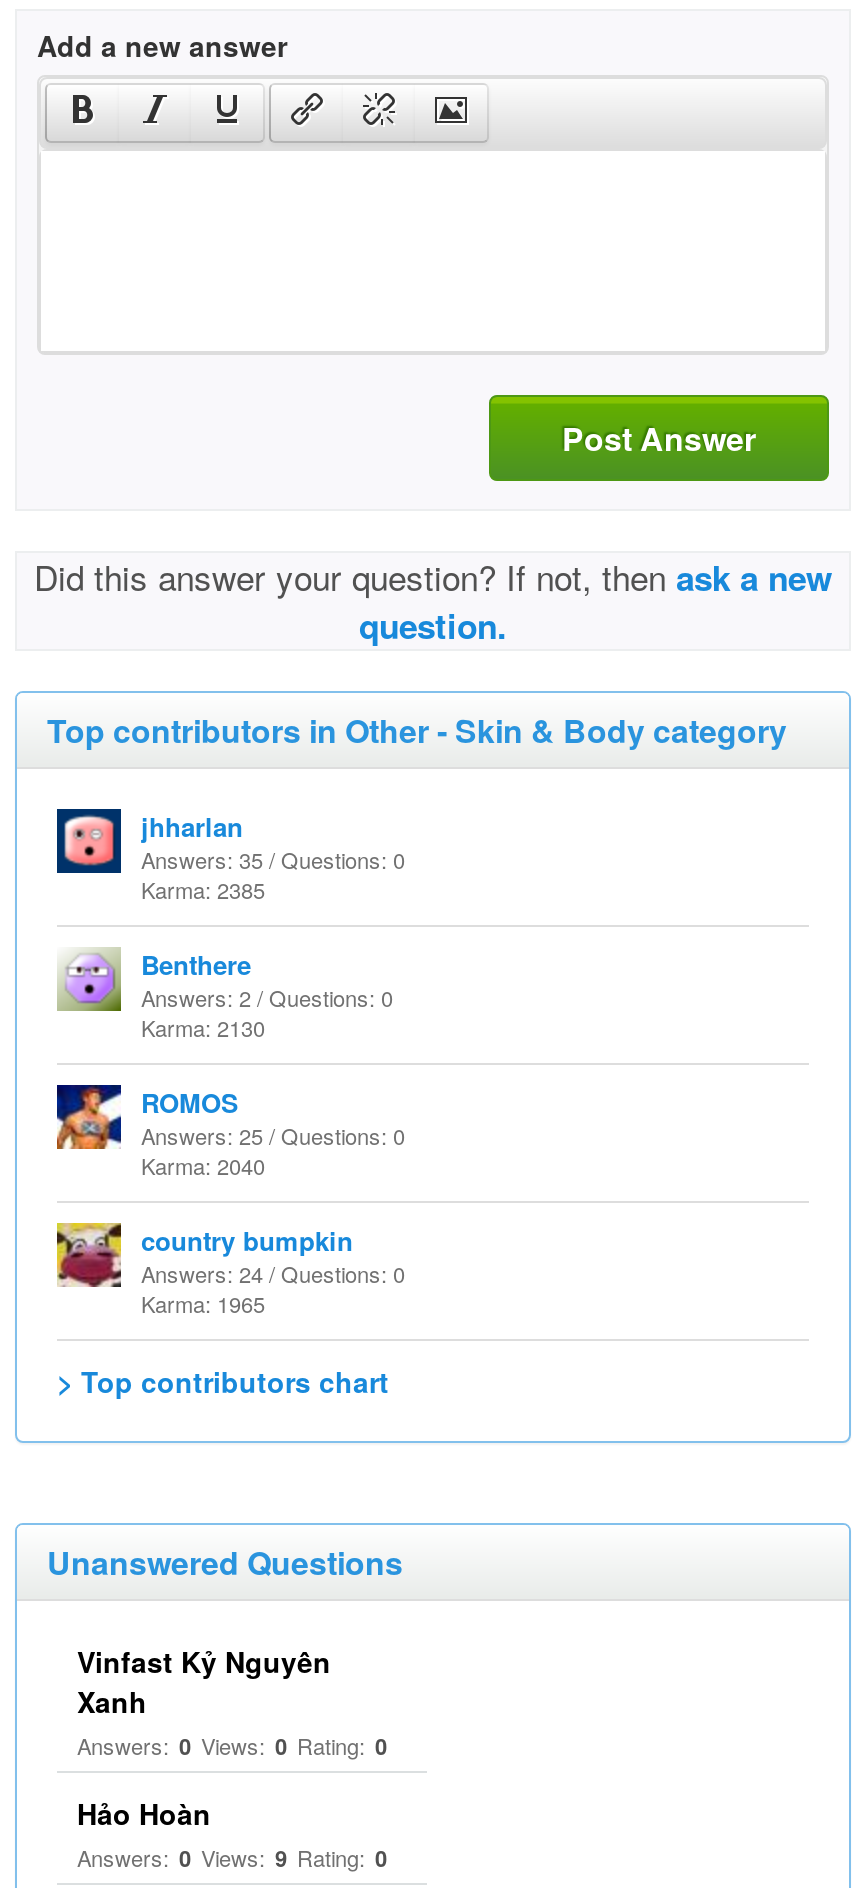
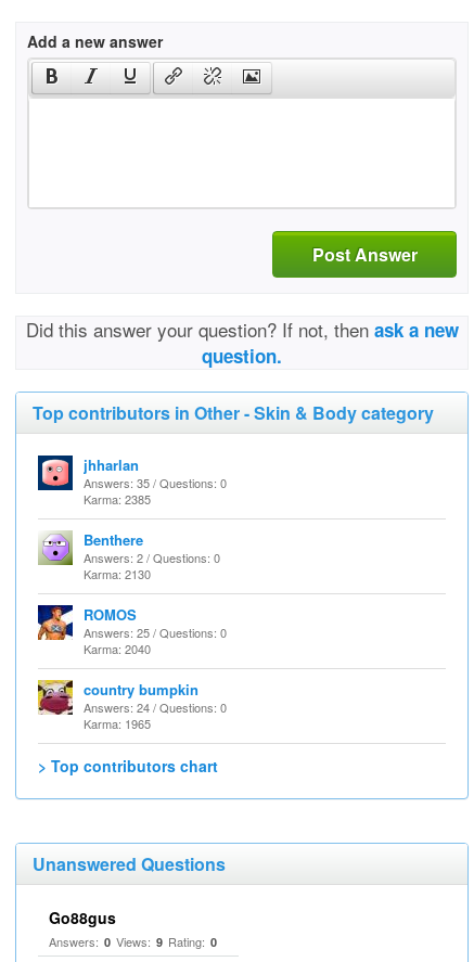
[77,1641,387,1833] Vinfast Kỷ Nguyên | Xanh | Answers: 0 Views: 0 Rating: 0 | Hảo Hoàn -> [49,907,116,928] Go88gus

